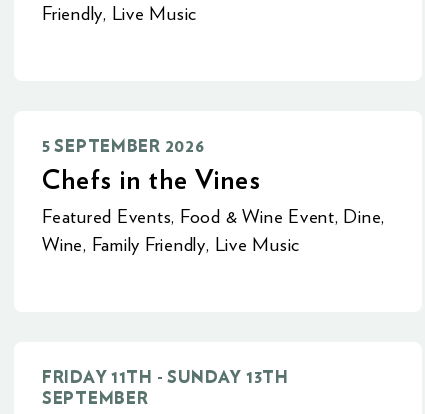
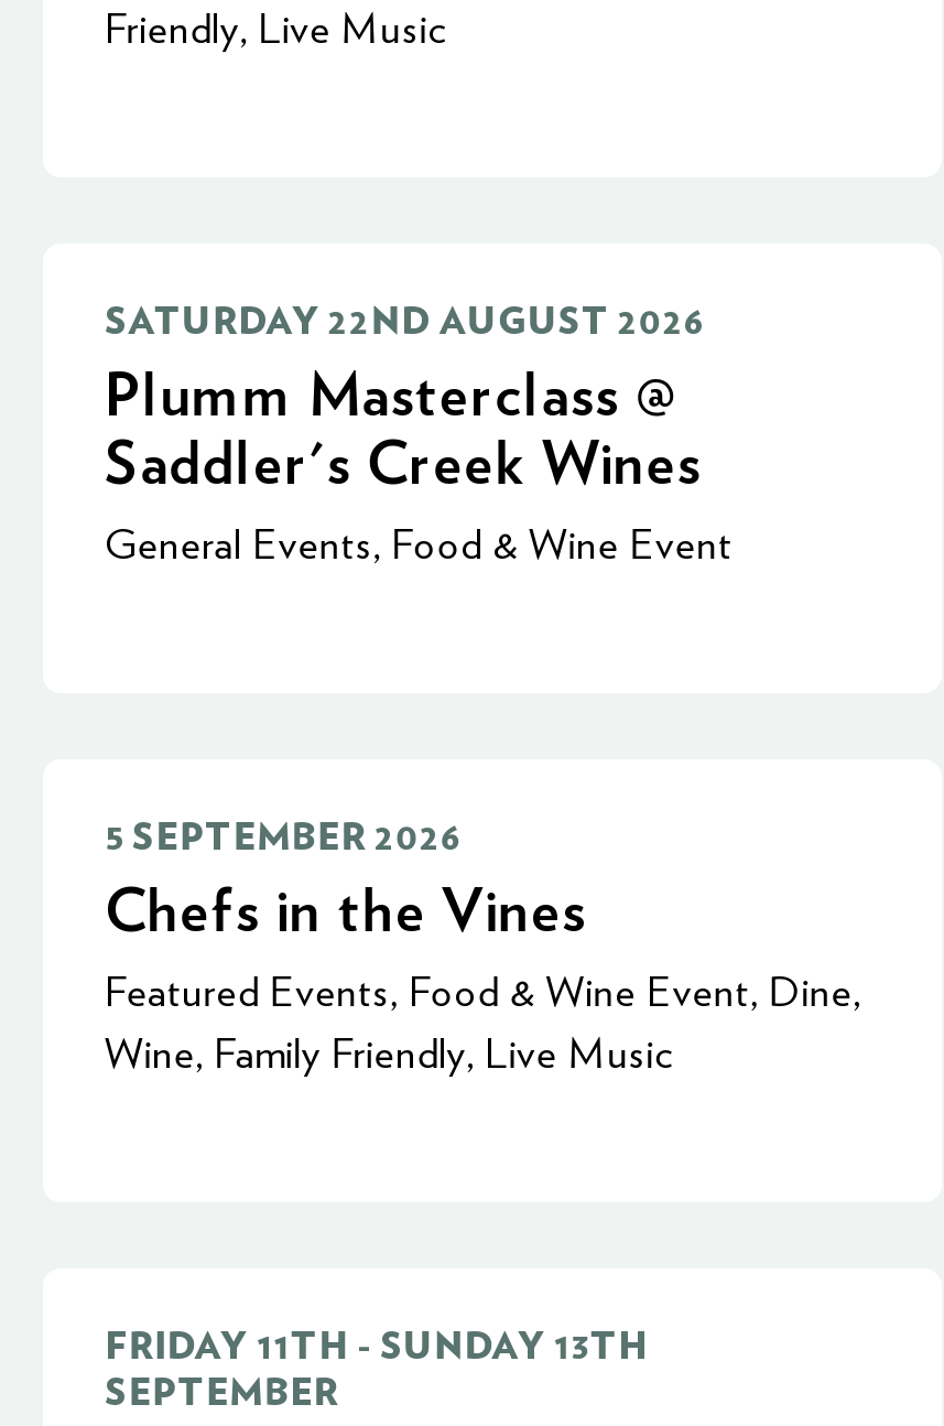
none -> [105,303,733,568] SATURDAY 22ND AUGUST 2026 | Plumm Masterclass @ | Saddler's Creek Wines | General Events, Food & Wine Event

